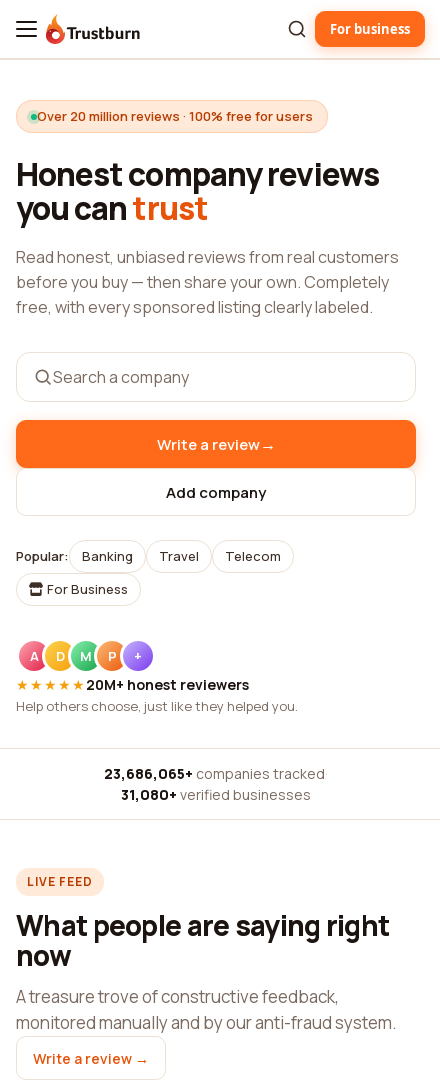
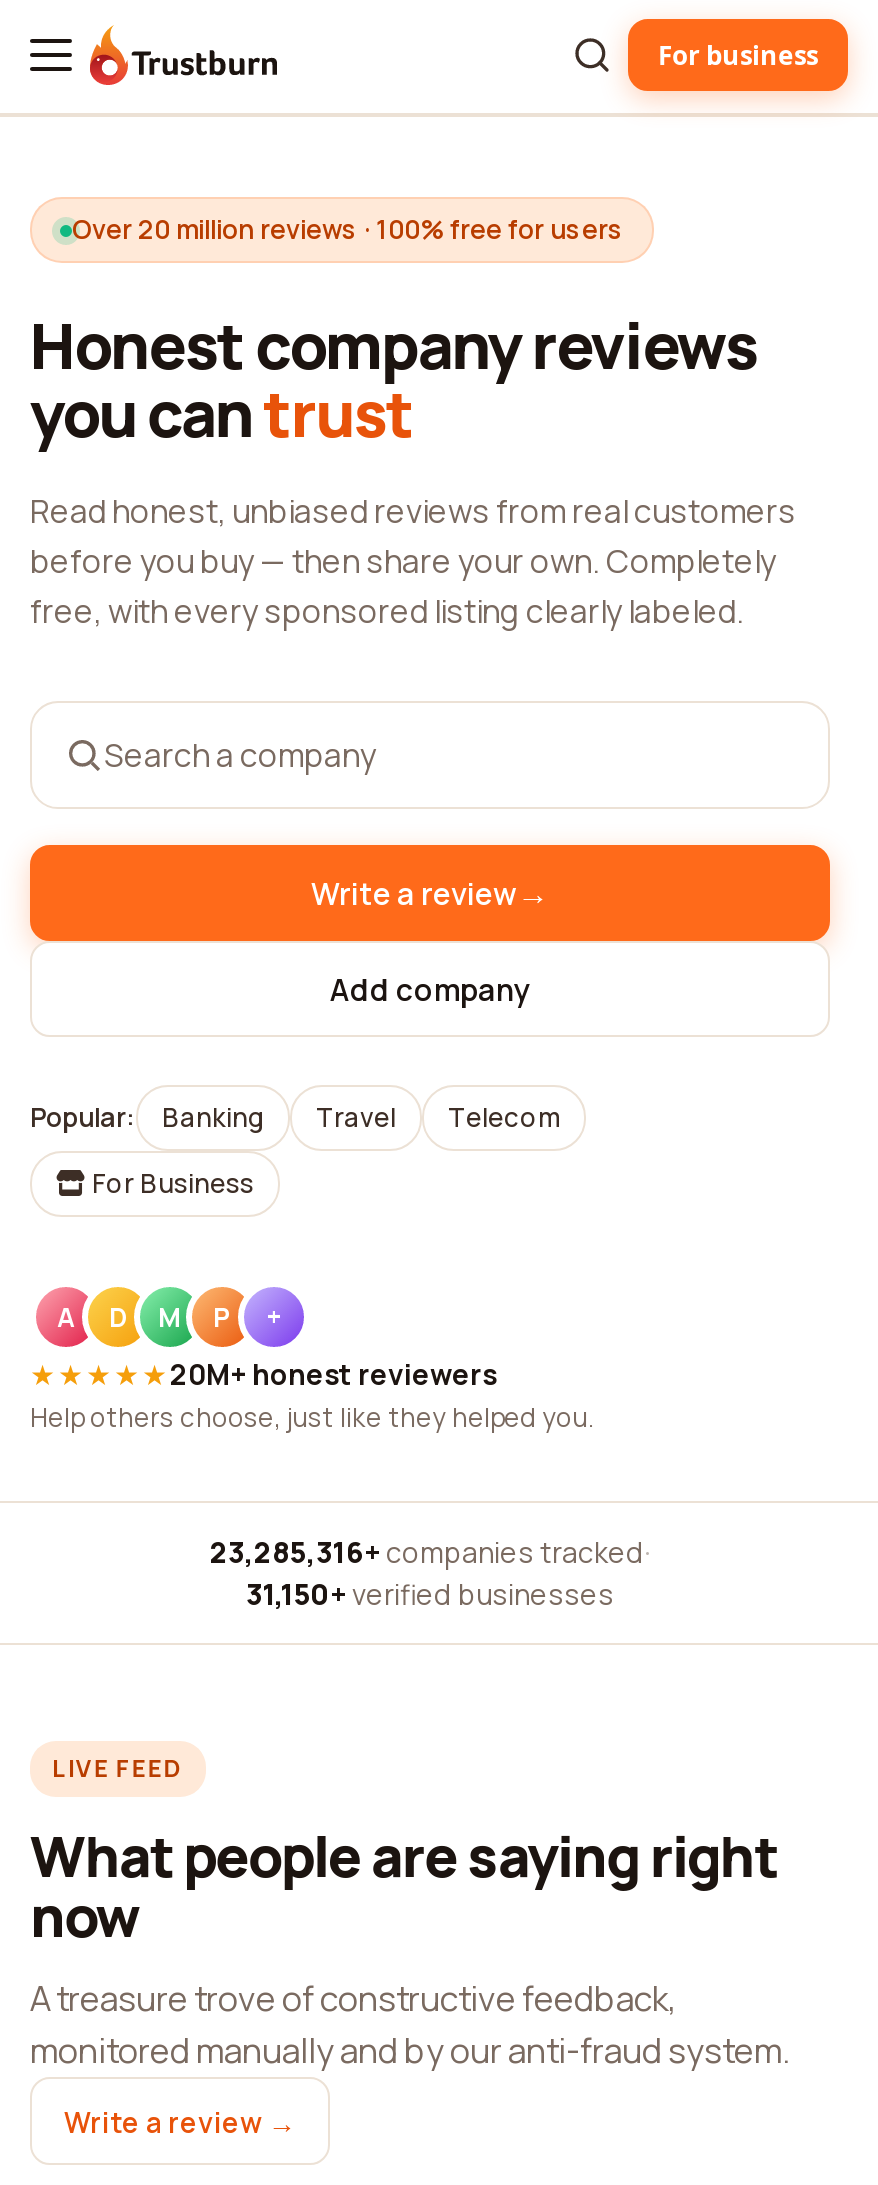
[104,764,328,783] 23,686,065+ companies tracked · -> [210,1533,650,1571] 23,285,316+ companies tracked ·
[121,785,311,804] 31,080+ verified businesses -> [246,1575,614,1613] 31,150+ verified businesses

